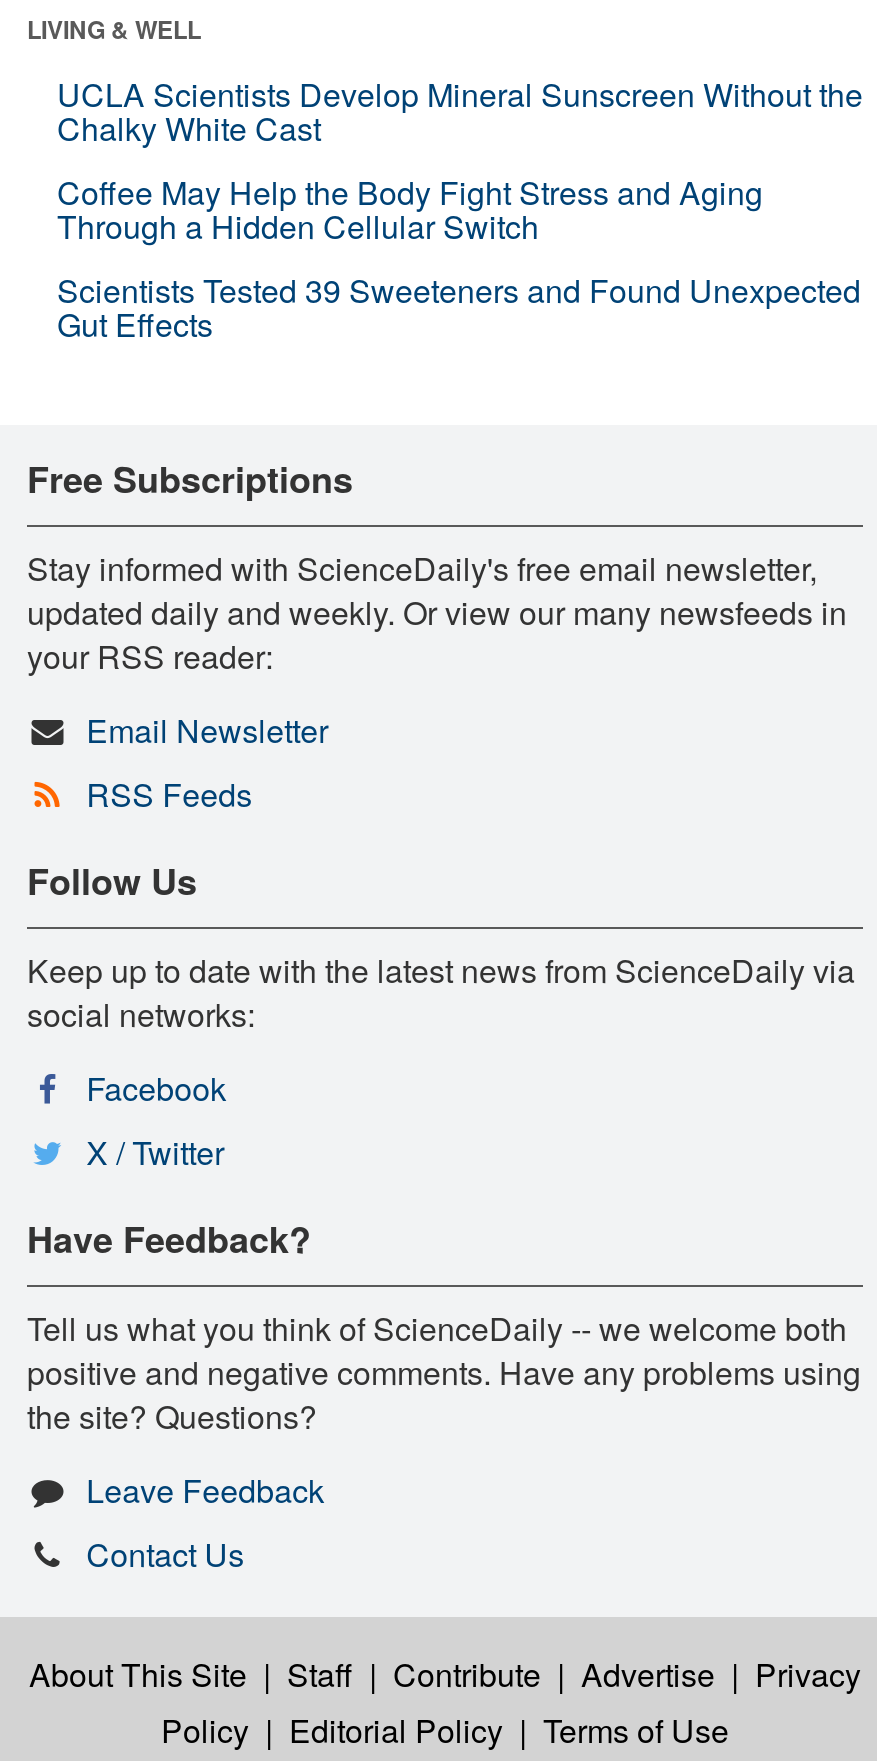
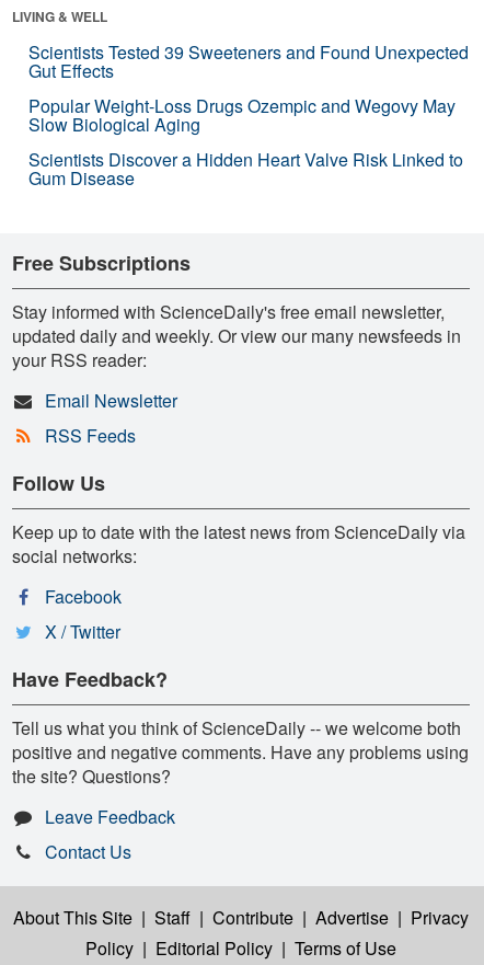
[57,71,863,249] UCLA Scientists Develop Mineral Sunscreen Without the | Chalky White Cast | Coffee May Help the Body Fight Stress and Aging | Through a Hidden Cellular Switch -> none
moved [57,267,861,347] -> [28,39,469,83]: Scientists Tested 39 Sweeteners and Found Unexpected | Gut Effects
none -> [28,93,463,190] Popular Weight-Loss Drugs Ozempic and Wegovy May | Slow Biological Aging | Scientists Discover a Hidden Heart Valve Risk Linked to | Gum Disease

